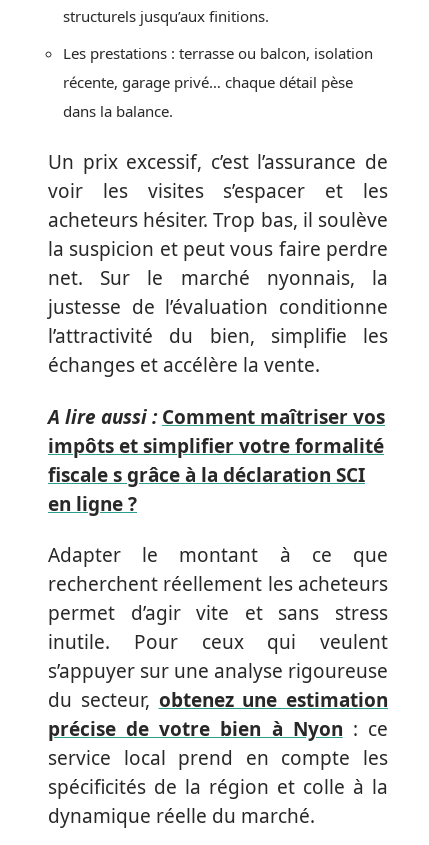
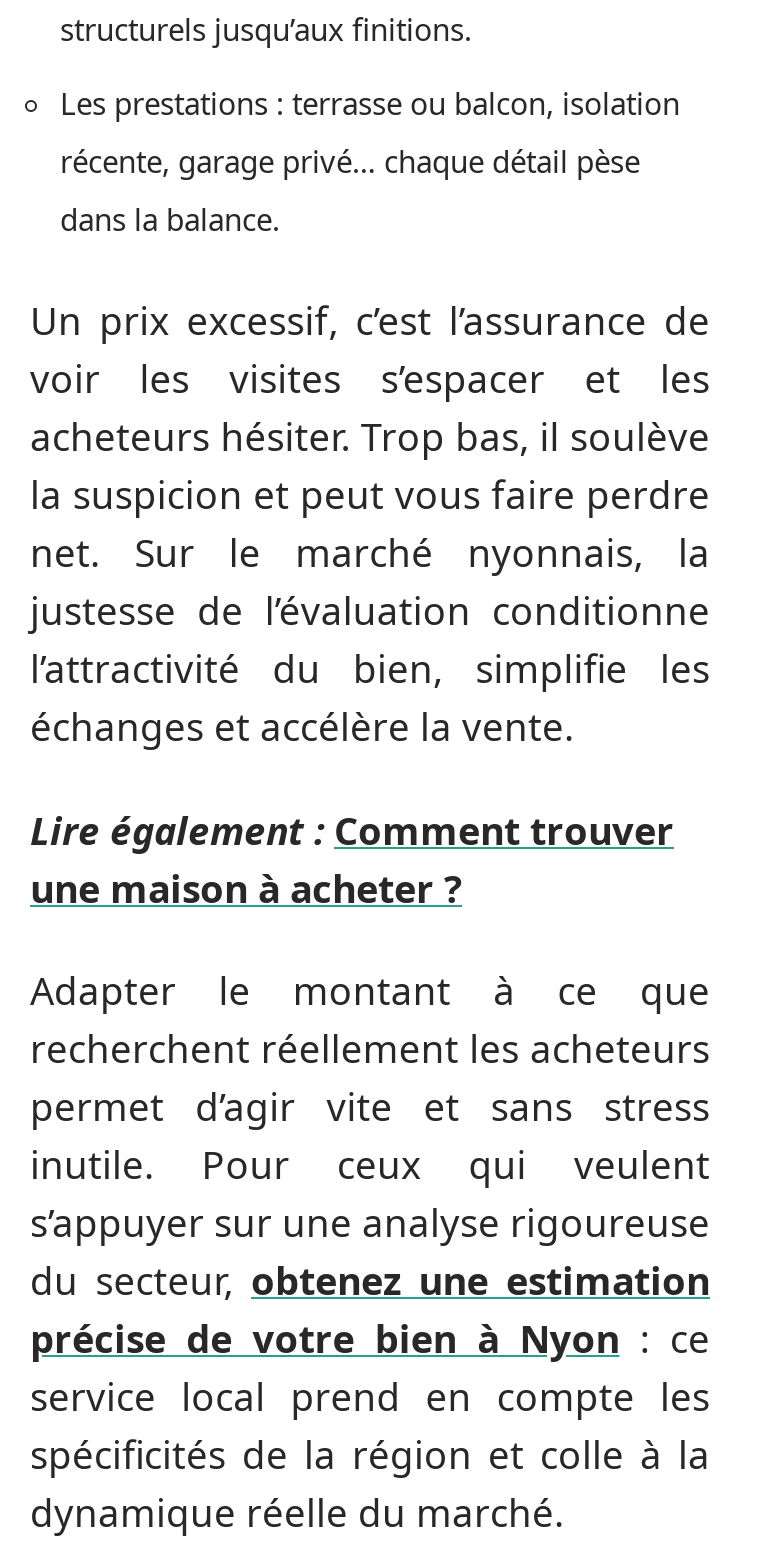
[48,403,385,516] A lire aussi : Comment maîtriser vos | impôts et simplifier votre formalité | fiscale s grâce à la déclaration SCI | en ligne ? -> [30,804,674,914] Lire également : Comment trouver | une maison à acheter ?

